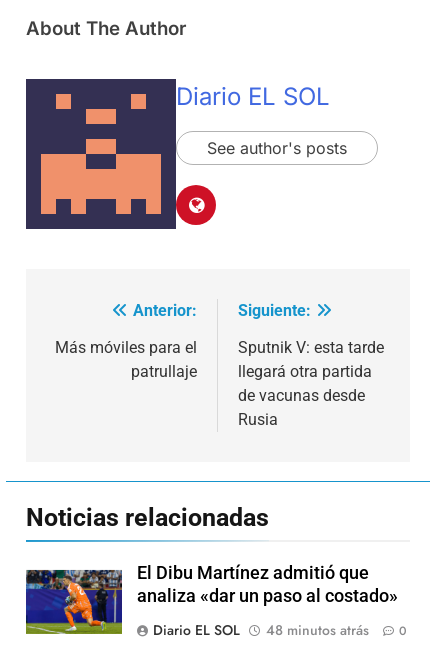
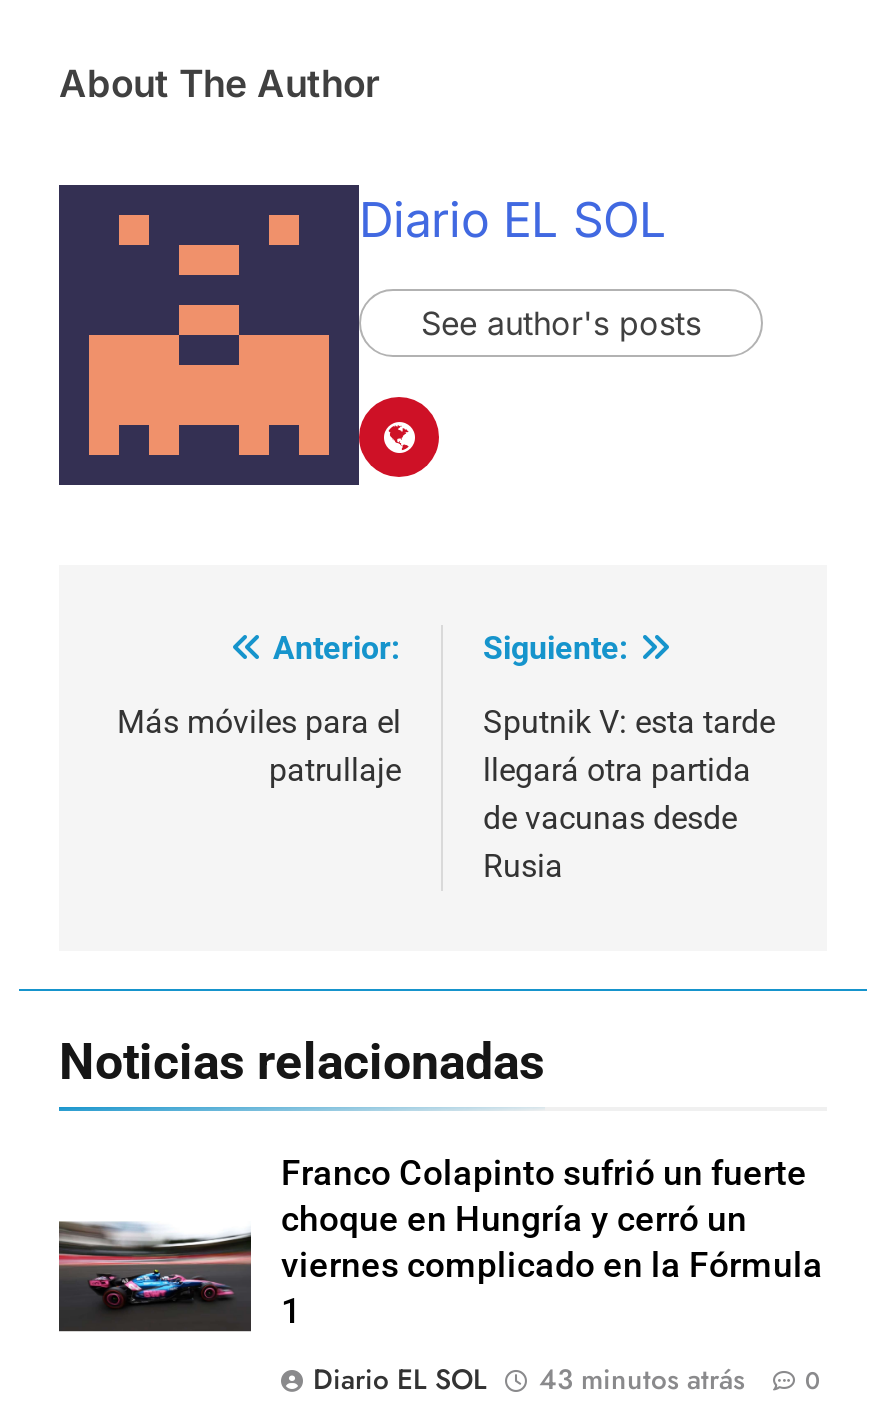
[25,563,398,635] [image] | El Dibu Martínez admitió que | analiza «dar un paso al costado» -> [57,1152,823,1333] [image] | Franco Colapinto sufrió un fuerte | choque en Hungría y cerró un | viernes complicado en la Fórmula | 1
[266,620,369,640] 48 minutos atrás -> [539,1358,745,1398] 43 minutos atrás

